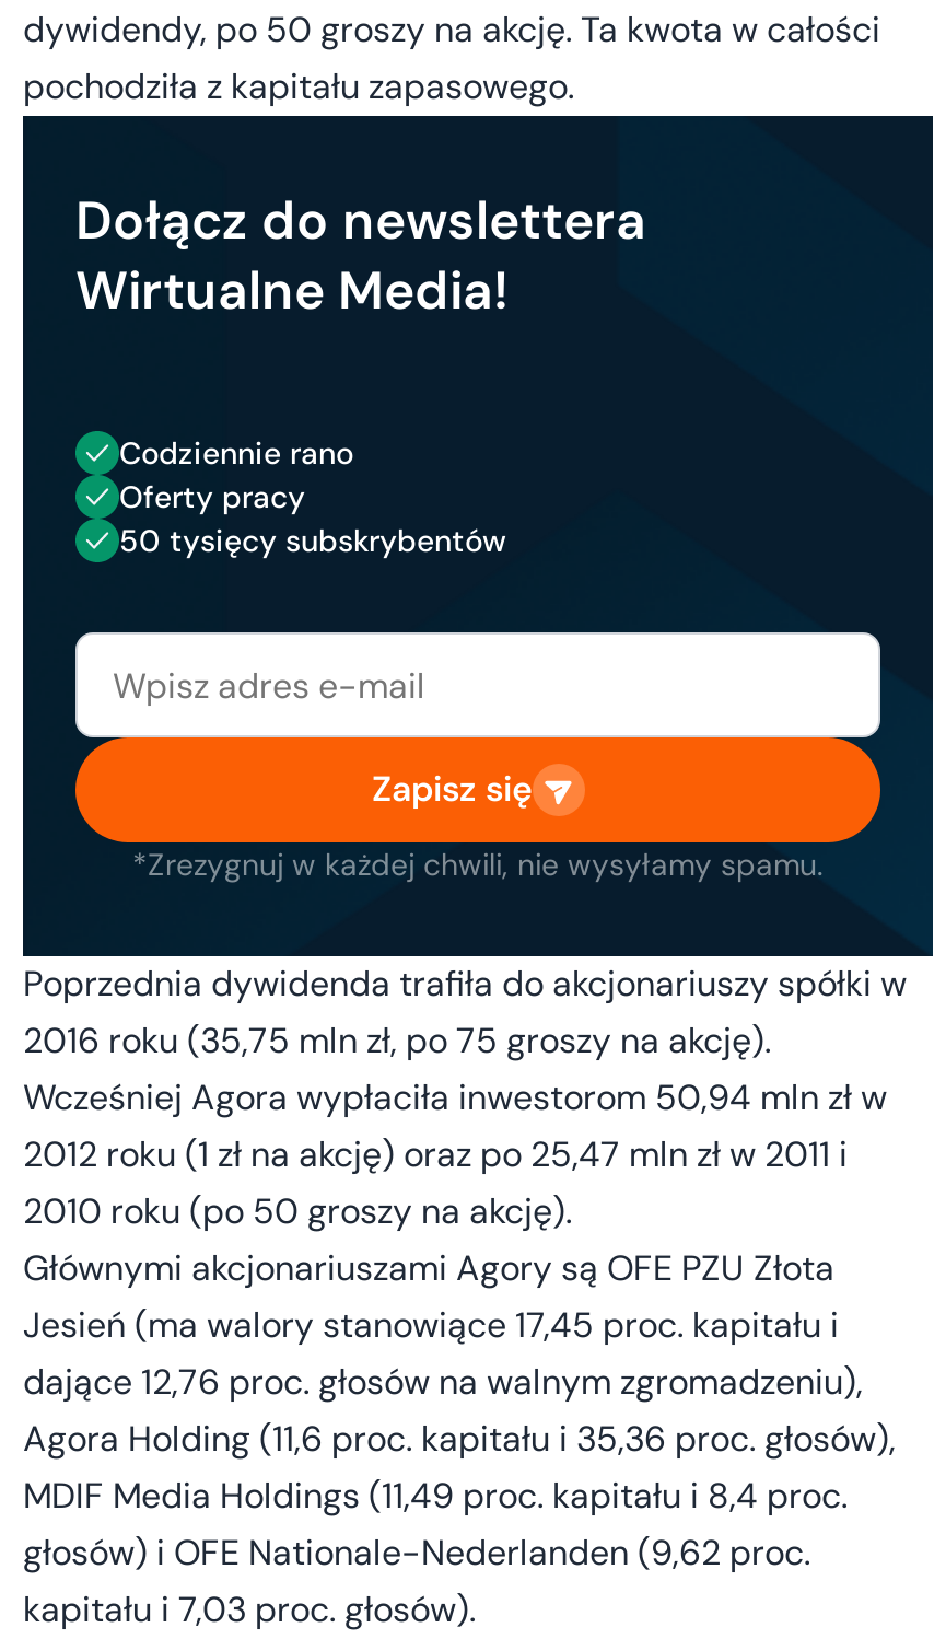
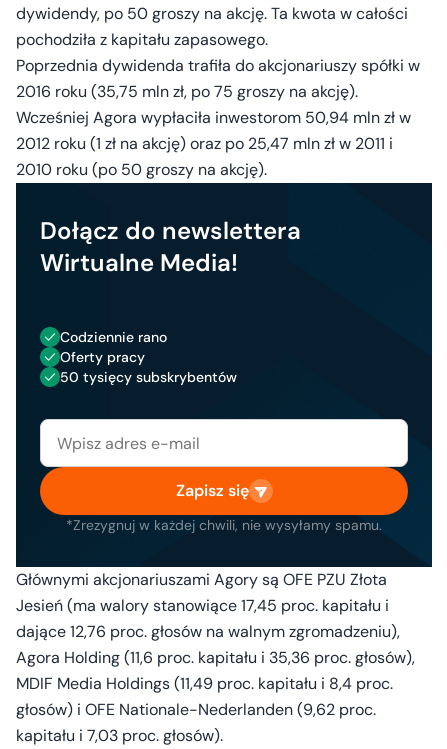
moved [75,186,824,884] -> [40,215,382,534]: Dołącz do newslettera | Wirtualne Media! | Codziennie rano | Oferty pracy | 50 tysięcy subskrybentów | Zapisz się | *Zrezygnuj w każdej chwili, nie wysyłamy spamu.
moved [23,961,907,1235] -> [16,55,420,180]: Poprzednia dywidenda trafiła do akcjonariuszy spółki w | 2016 roku (35,75 mln zł, po 75 groszy na akcję). | Wcześniej Agora wypłaciła inwestorom 50,94 mln zł w | 2012 roku (1 zł na akcję) oraz po 25,47 mln zł w 2011 i | 2010 roku (po 50 groszy na akcję).

